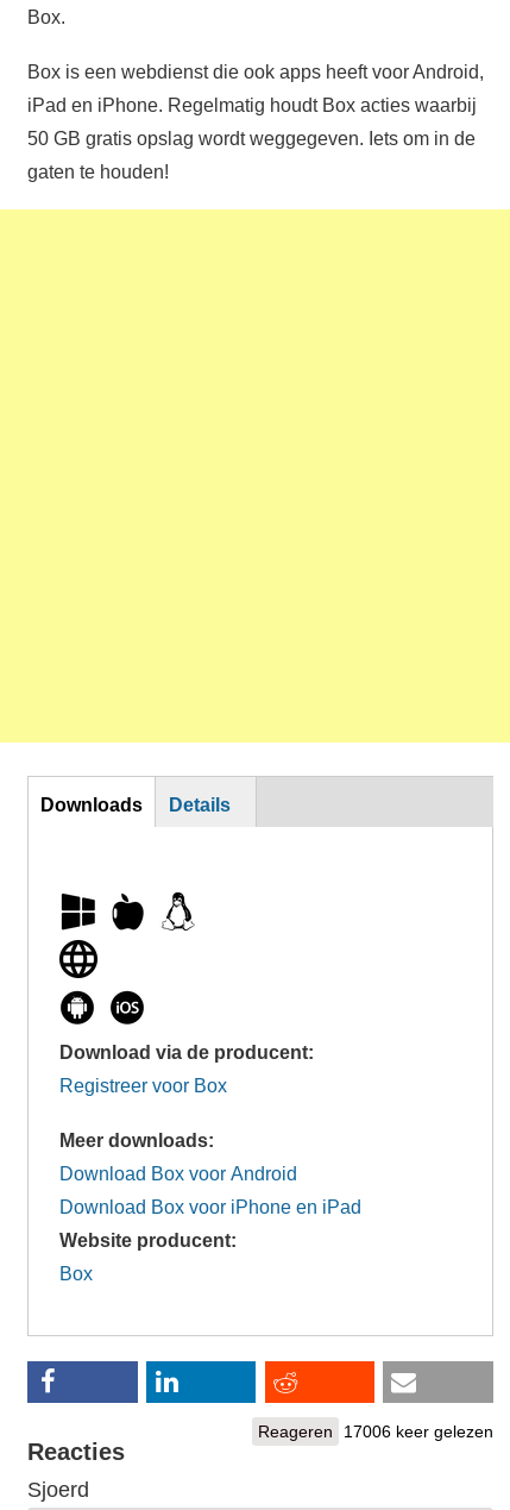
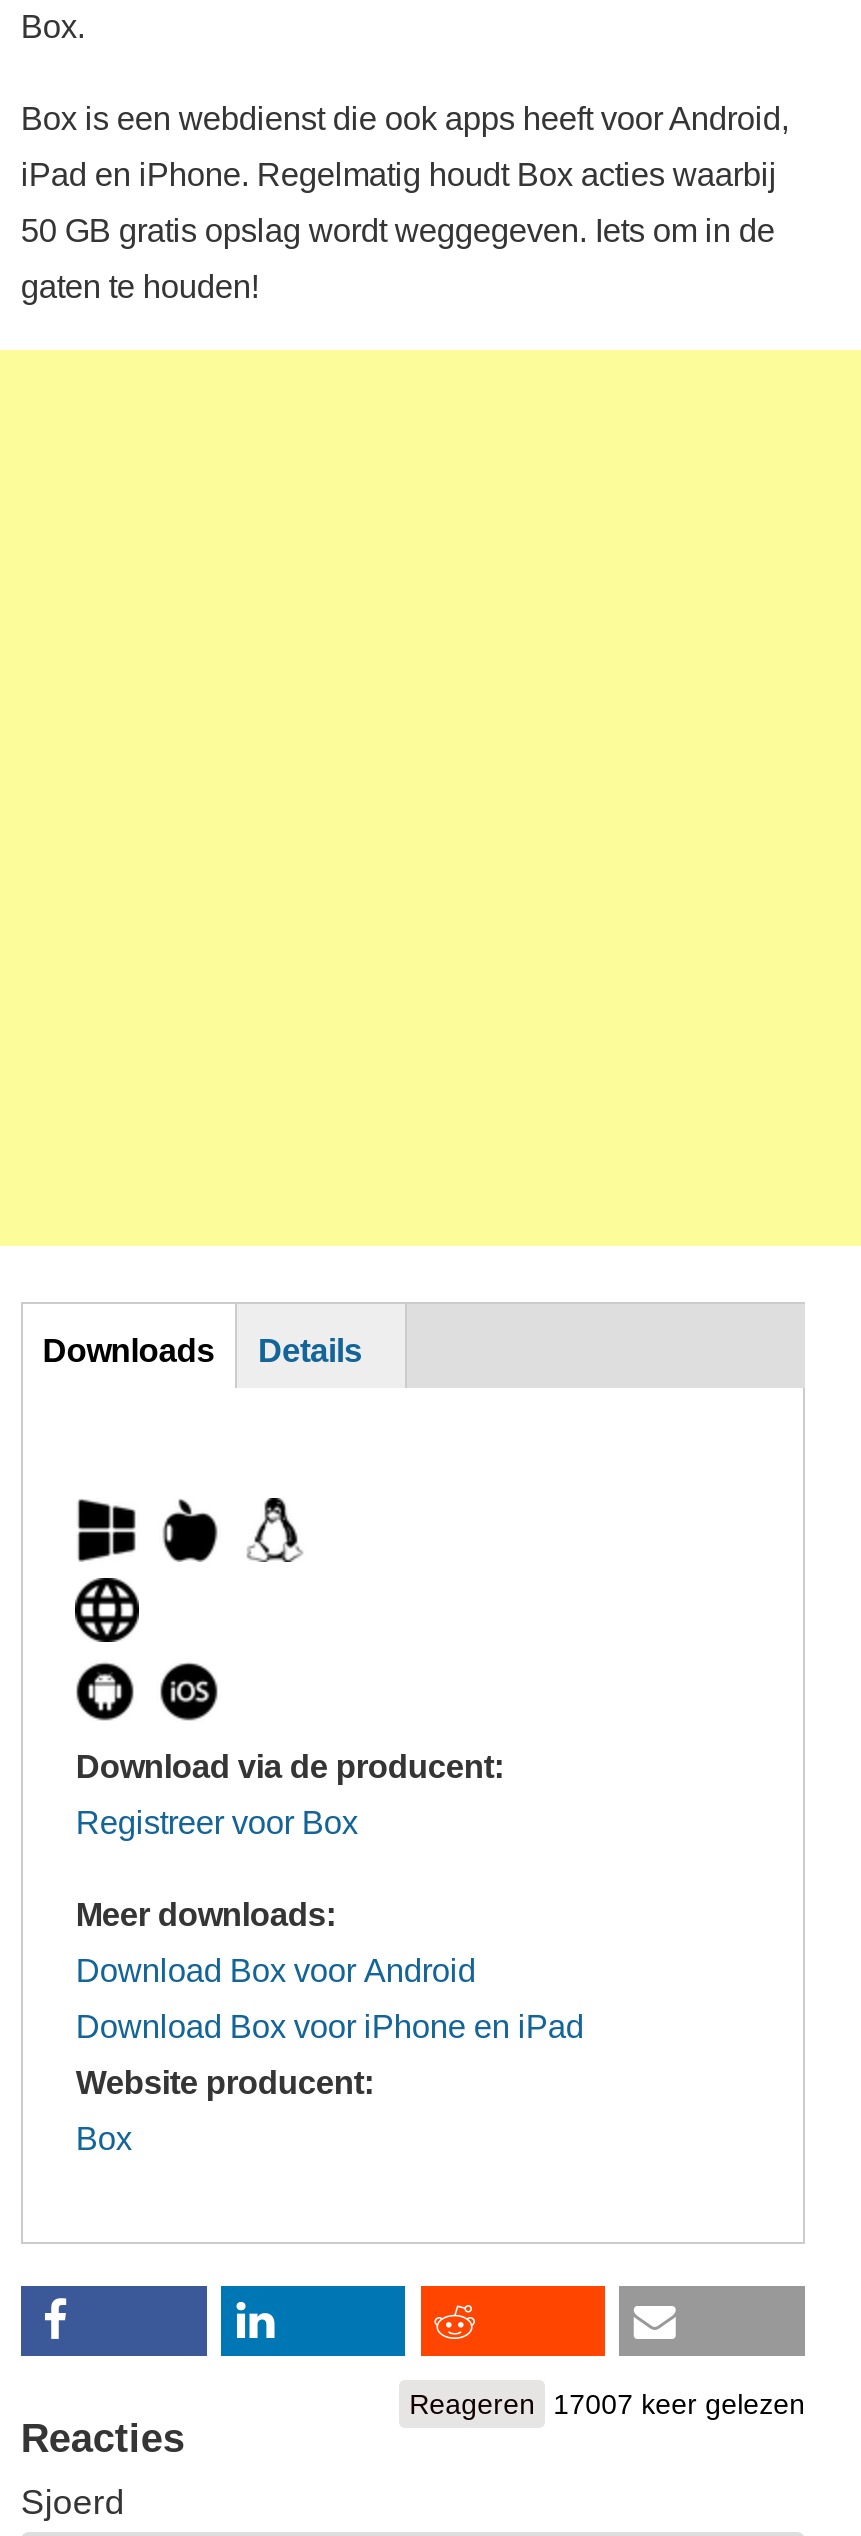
[258,1422,493,1441] Reageren 17006 keer gelezen -> [409,2388,805,2420] Reageren 17007 keer gelezen

